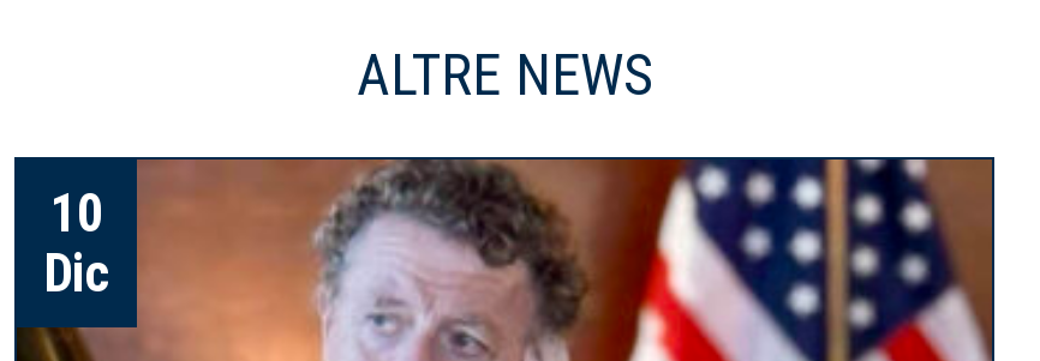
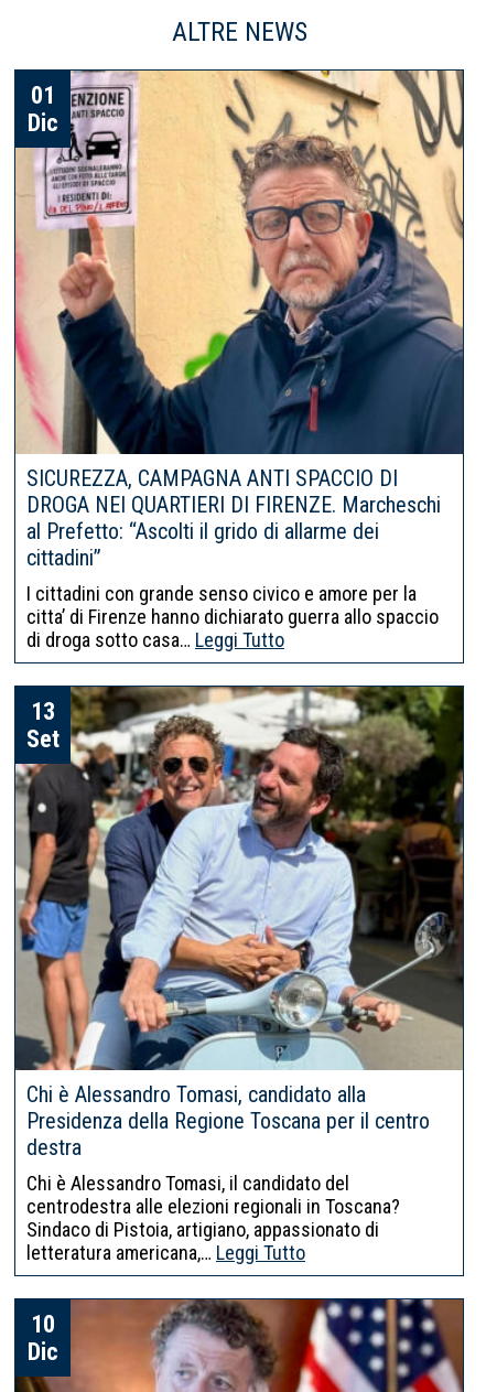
none -> [14,69,464,665] [image] | 01 | Dic
none -> [14,465,464,1277] [image] | SICUREZZA, CAMPAGNA ANTI SPACCIO DI | DROGA NEI QUARTIERI DI FIRENZE. Marcheschi | al Prefetto: “Ascolti il grido di allarme dei | cittadini” | I cittadini con grande senso civico e amore per la | citta’ di Firenze hanno dichiarato guerra allo spaccio | di droga sotto casa… Leggi Tutto | 13 | Set
none -> [26,1081,430,1264] Chi è Alessandro Tomasi, candidato alla | Presidenza della Regione Toscana per il centro | destra | Chi è Alessandro Tomasi, il candidato del | centrodestra alle elezioni regionali in Toscana? | Sindaco di Pistoia, artigiano, appassionato di | letteratura americana,… Leggi Tutto

